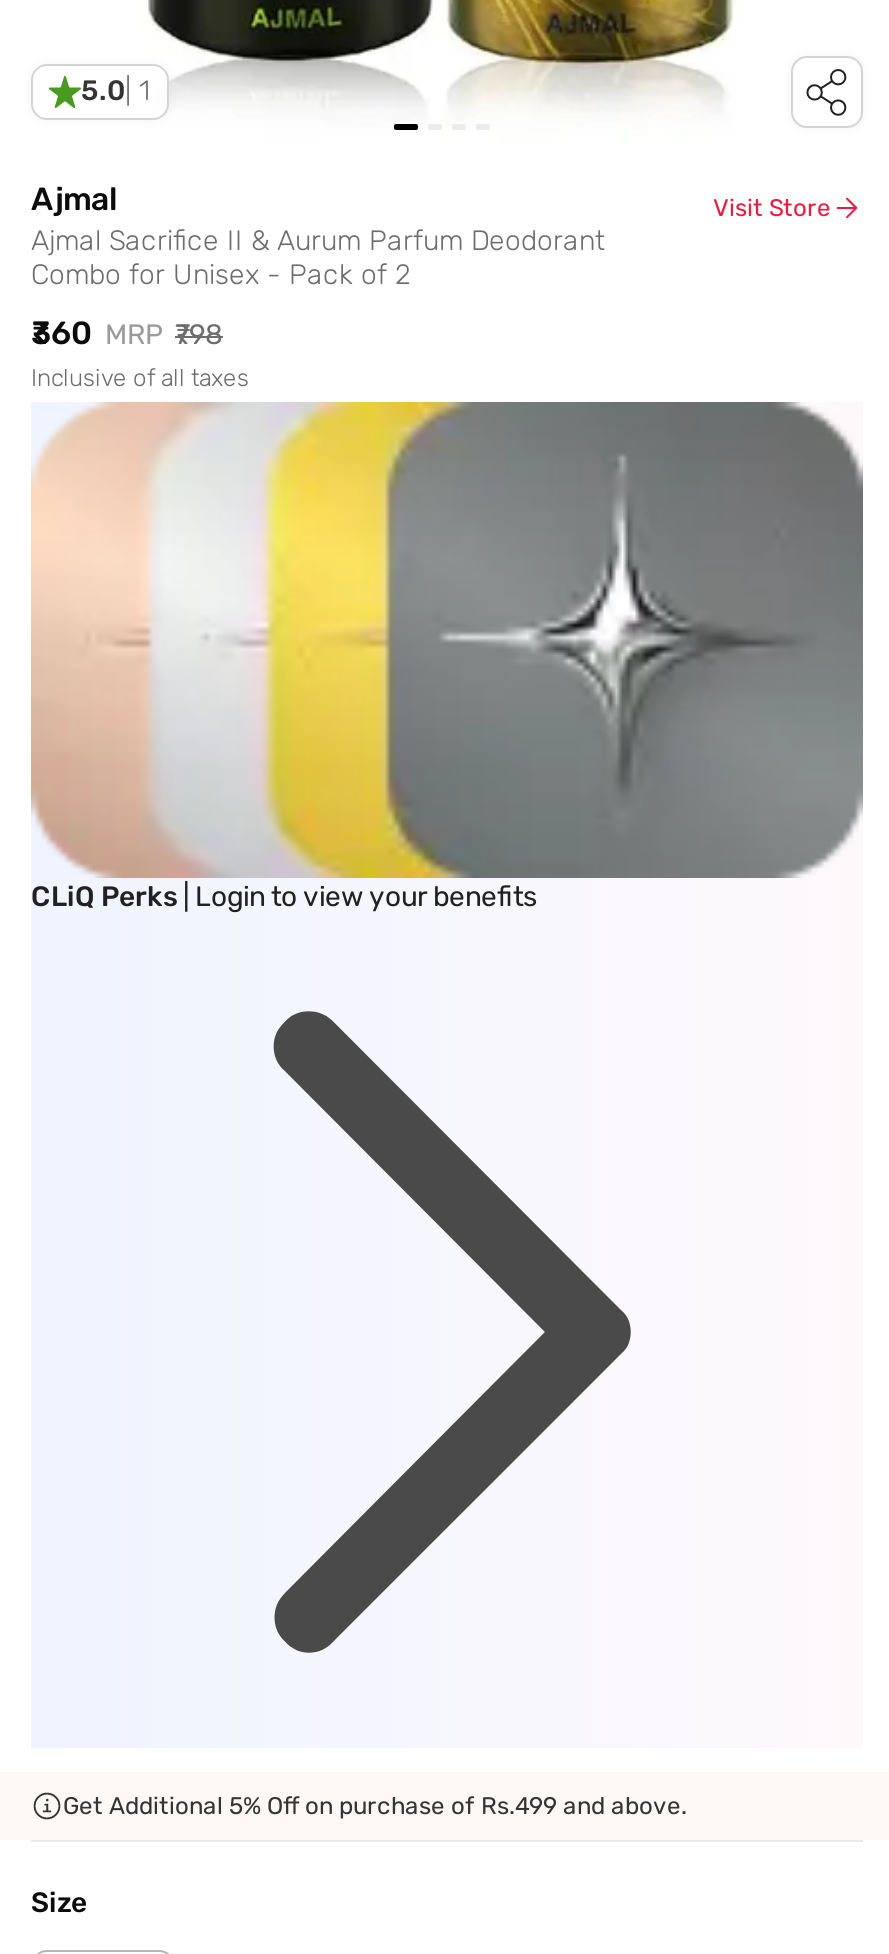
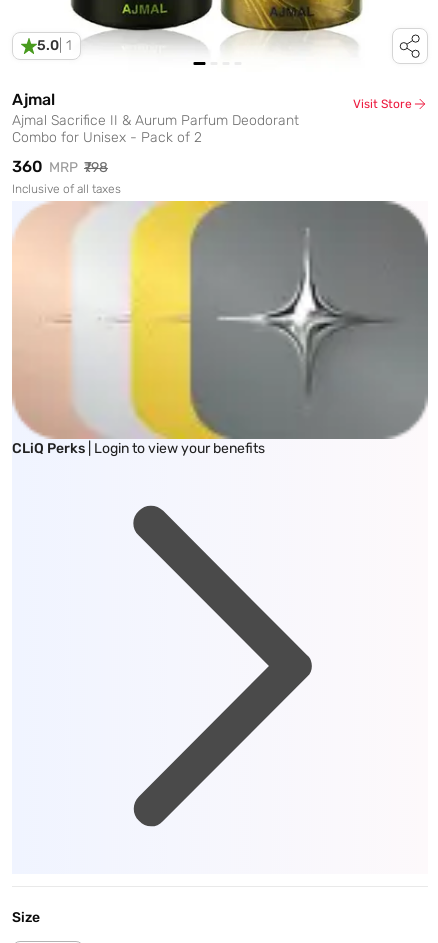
[63,1792,687,1820] Get Additional 5% Off on purchase of Rs.499 and above. -> none

